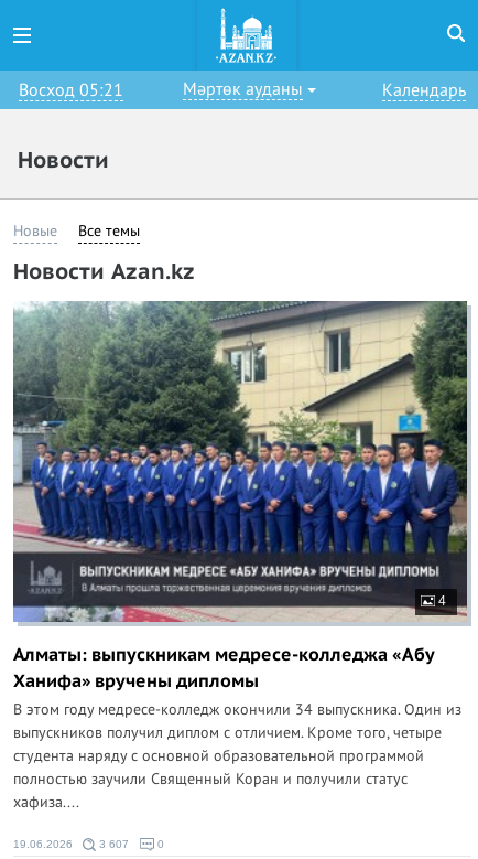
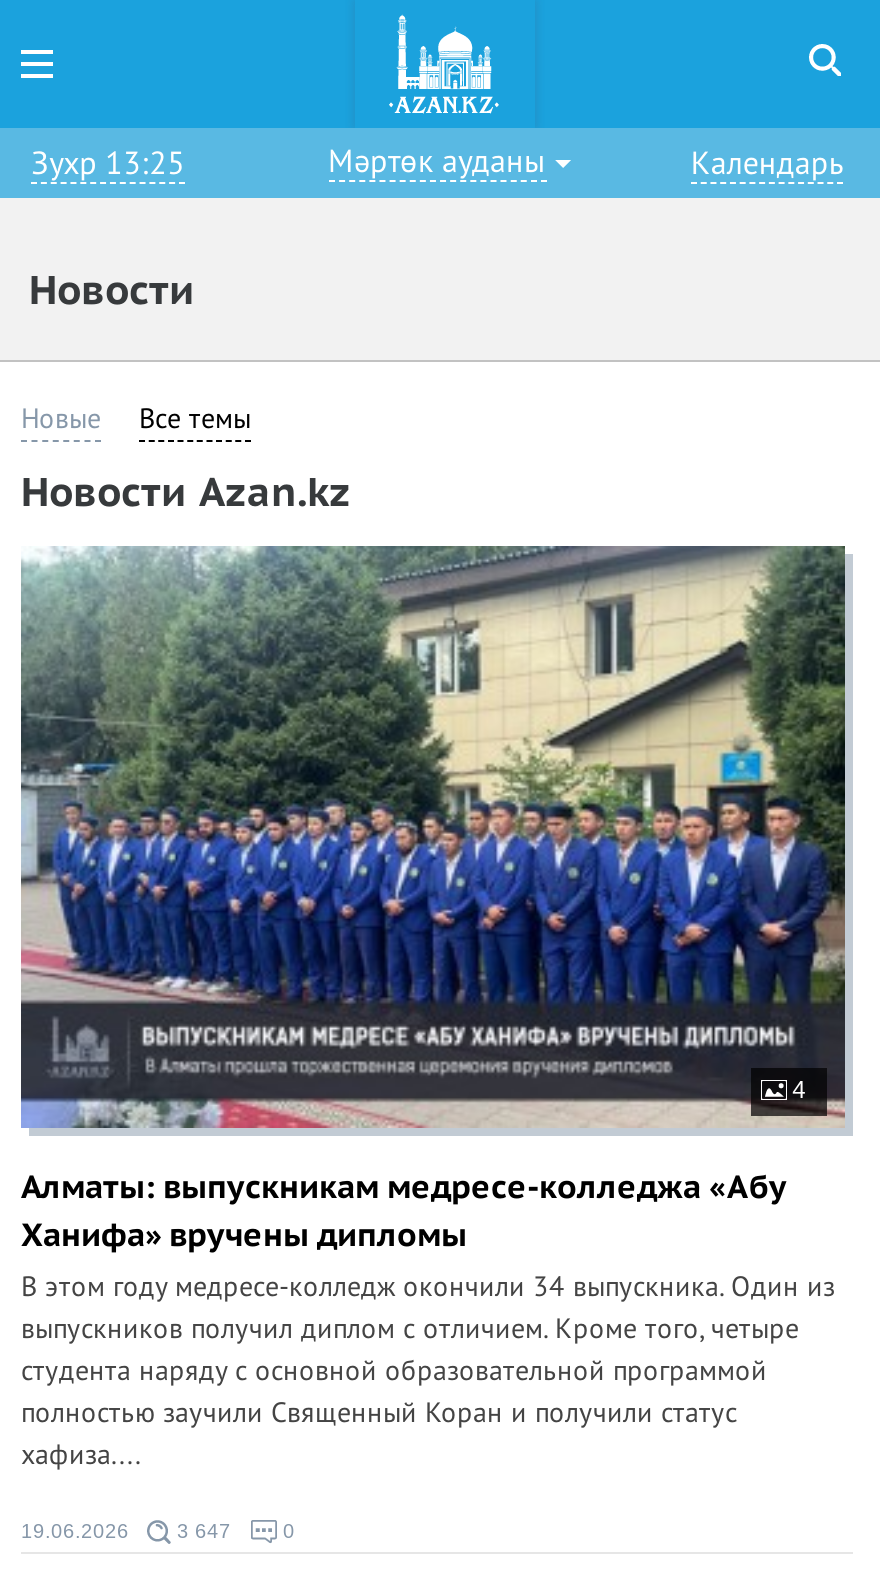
[19,80,123,100] Восход 05:21 -> [31,146,185,182] Зухр 13:25
[13,838,129,850] 19.06.2026 3 607 -> [21,1520,231,1542] 19.06.2026 3 647

